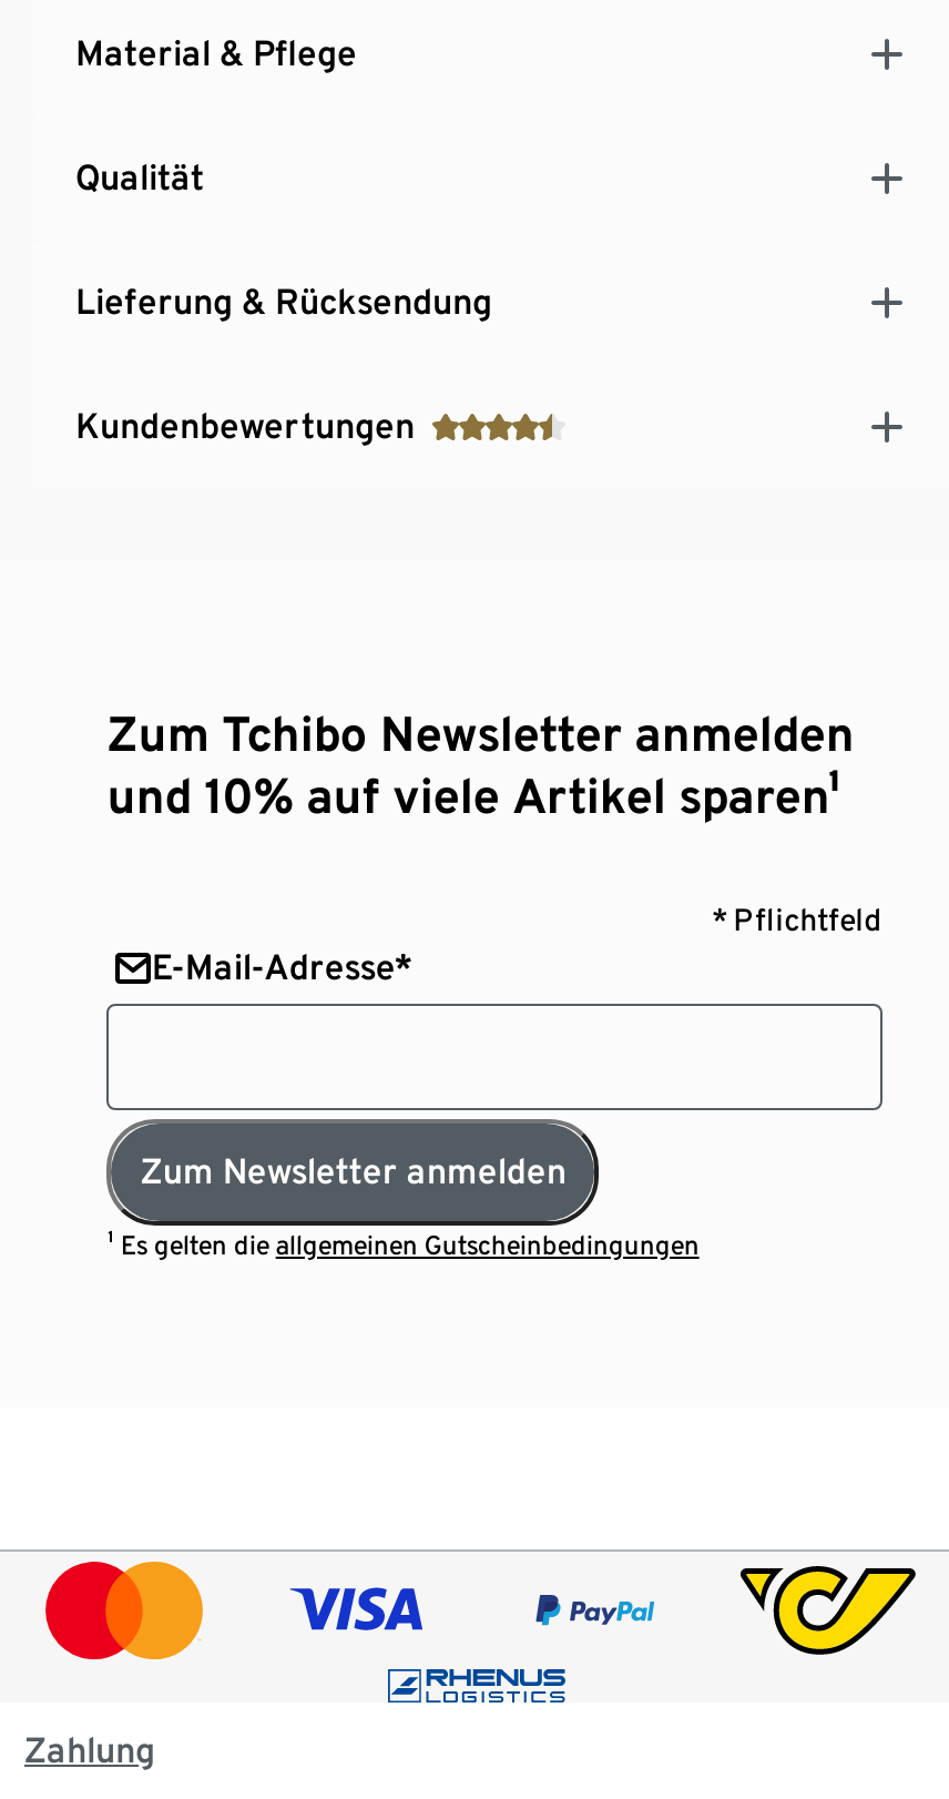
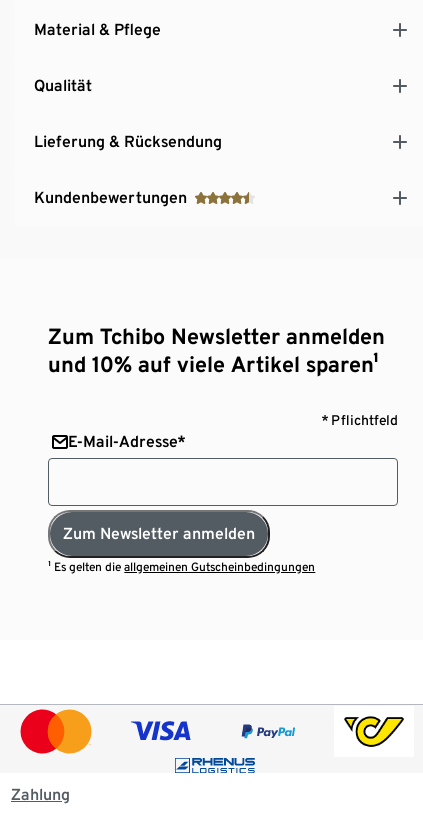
[738,1563,918,1658] [image] -> [334,711,413,752] [image]

